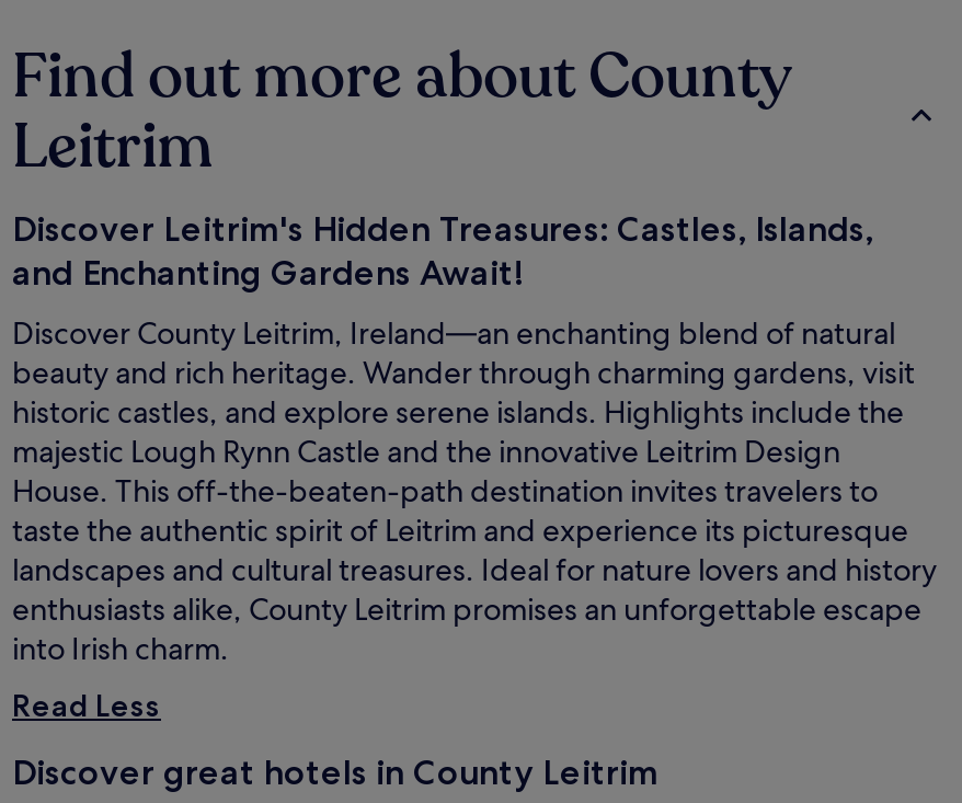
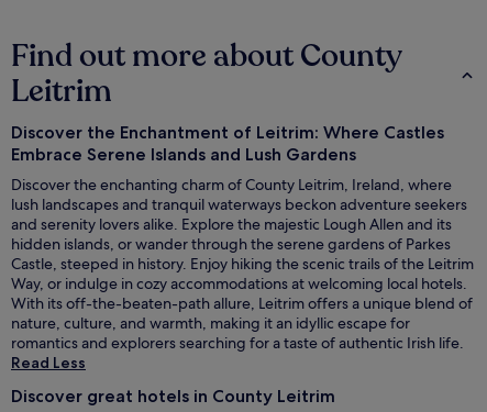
[12,209,873,294] Discover Leitrim's Hidden Treasures: Castles, Islands, | and Enchanting Gardens Await! -> [11,122,444,165] Discover the Enchantment of Leitrim: Where Castles | Embrace Serene Islands and Lush Gardens
[12,314,937,669] Discover County Leitrim, Ireland—an enchanting blend of natural | beauty and rich heritage. Wander through charming gardens, visit | historic castles, and explore serene islands. Highlights include the | majestic Lough Rynn Castle and the innovative Leitrim Design | House. This off-the-beaten-path destination invites travelers to | taste the authentic spirit of Leitrim and experience its picturesque | landscapes and cultural treasures. Ideal for nature lovers and history | enthusiasts alike, County Leitrim promises an unforgettable escape | into Irish charm. -> [11,175,474,353] Discover the enchanting charm of County Leitrim, Ireland, where | lush landscapes and tranquil waterways beckon adventure seekers | and serenity lovers alike. Explore the majestic Lough Allen and its | hidden islands, or wander through the serene gardens of Parkes | Castle, steeped in history. Enjoy hiking the scenic trails of the Leitrim | Way, or indulge in cozy accommodations at welcoming local hotels. | With its off-the-beaten-path allure, Leitrim offers a unique blend of | nature, culture, and warmth, making it an idyllic escape for | romantics and explorers searching for a taste of authentic Irish life.

